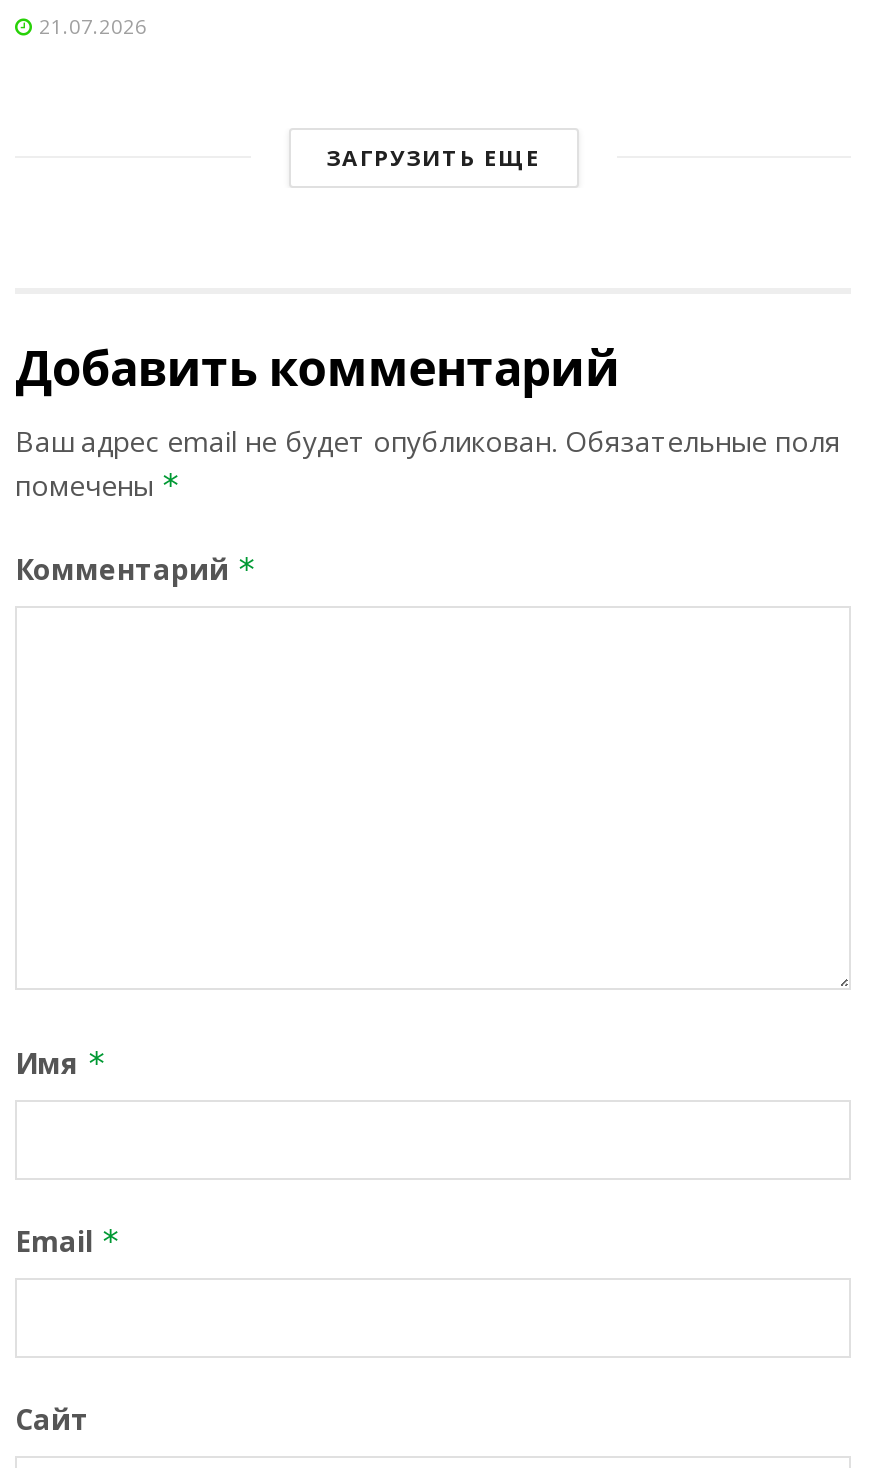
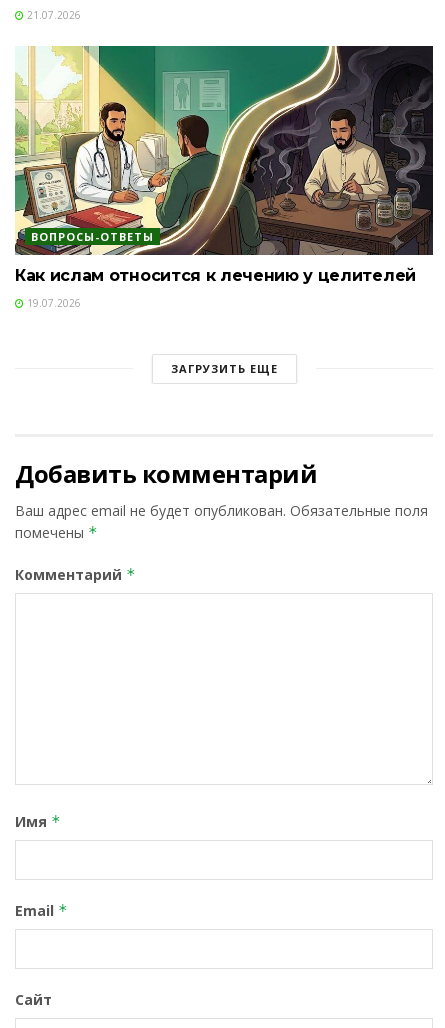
none -> [14,45,434,310] [image] | ВОПРОСЫ-ОТВЕТЫ | Как ислам относится к лечению у целителей | 19.07.2026

